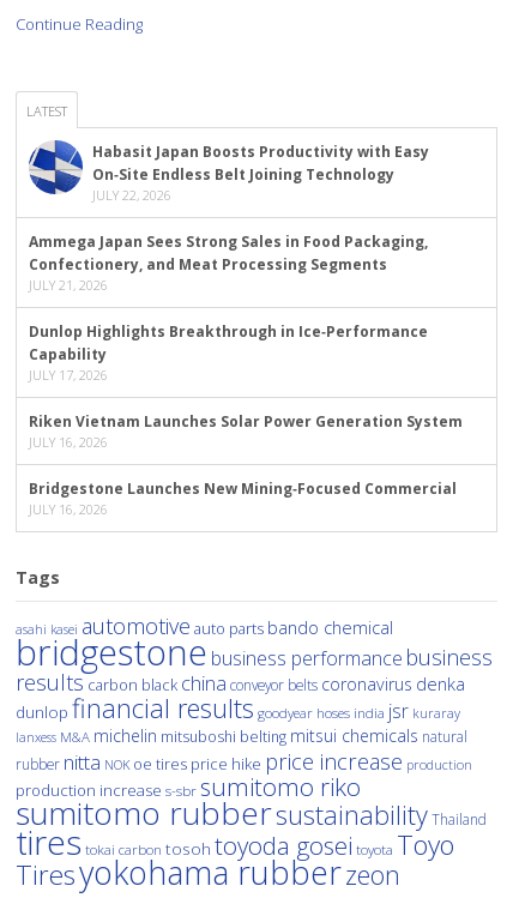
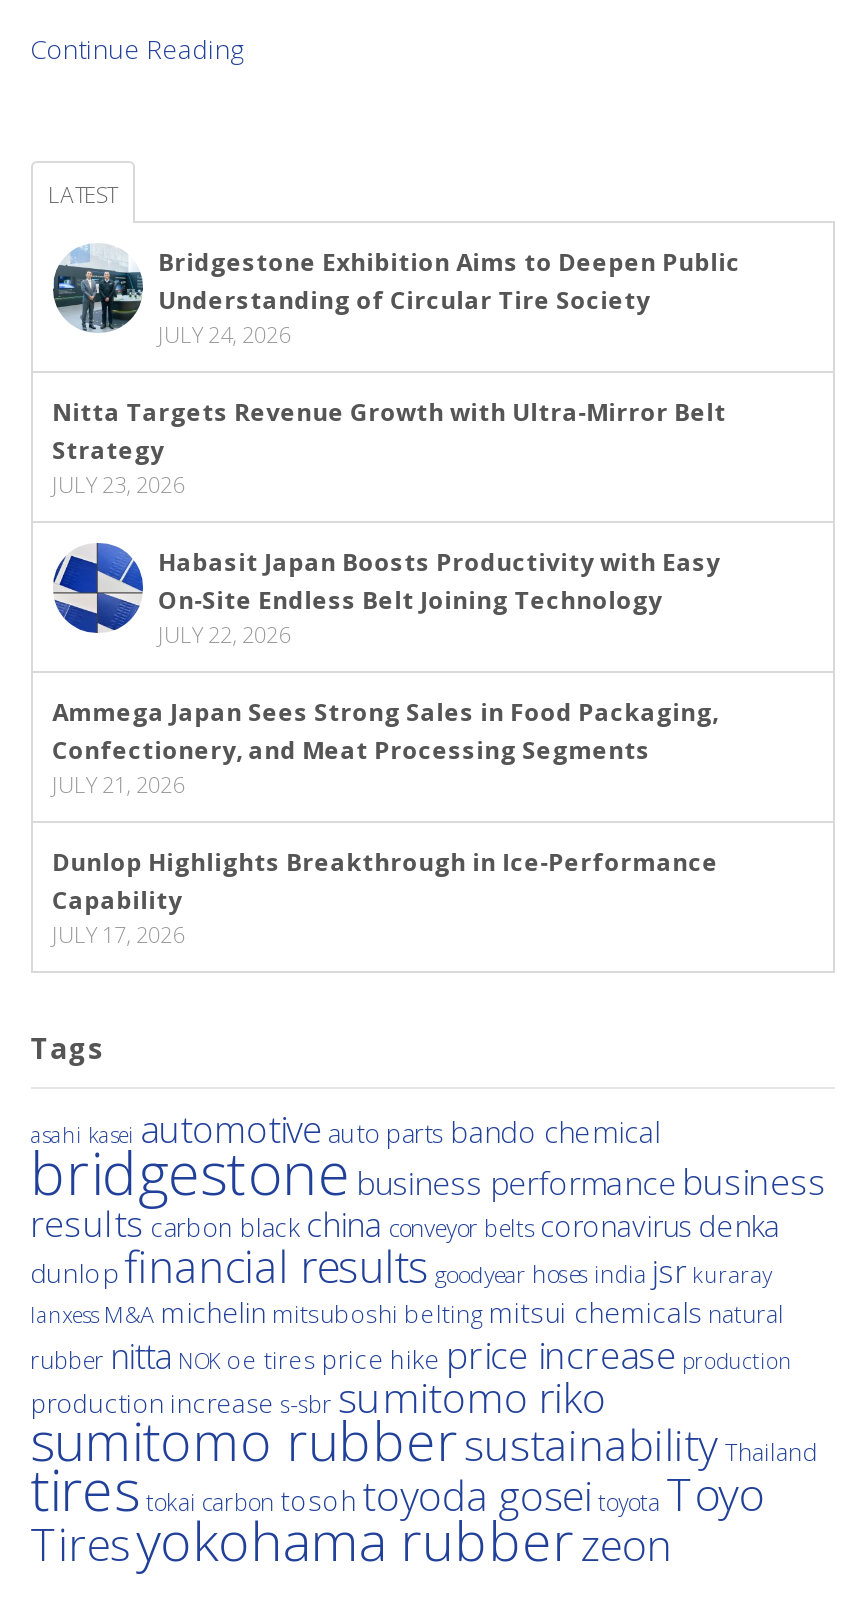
none -> [51,243,740,498] [image] | Bridgestone Exhibition Aims to Deepen Public | Understanding of Circular Tire Society | JULY 24, 2026 | Nitta Targets Revenue Growth with Ultra‑Mirror Belt | Strategy | JULY 23, 2026
moved [28,139,429,383] -> [51,541,720,948]: [image] | Habasit Japan Boosts Productivity with Easy | On‑Site Endless Belt Joining Technology | ... | Capability | JULY 17, 2026
[28,411,462,517] Riken Vietnam Launches Solar Power Generation System | JULY 16, 2026 | Bridgestone Launches New Mining‑Focused Commercial | JULY 16, 2026 -> none

